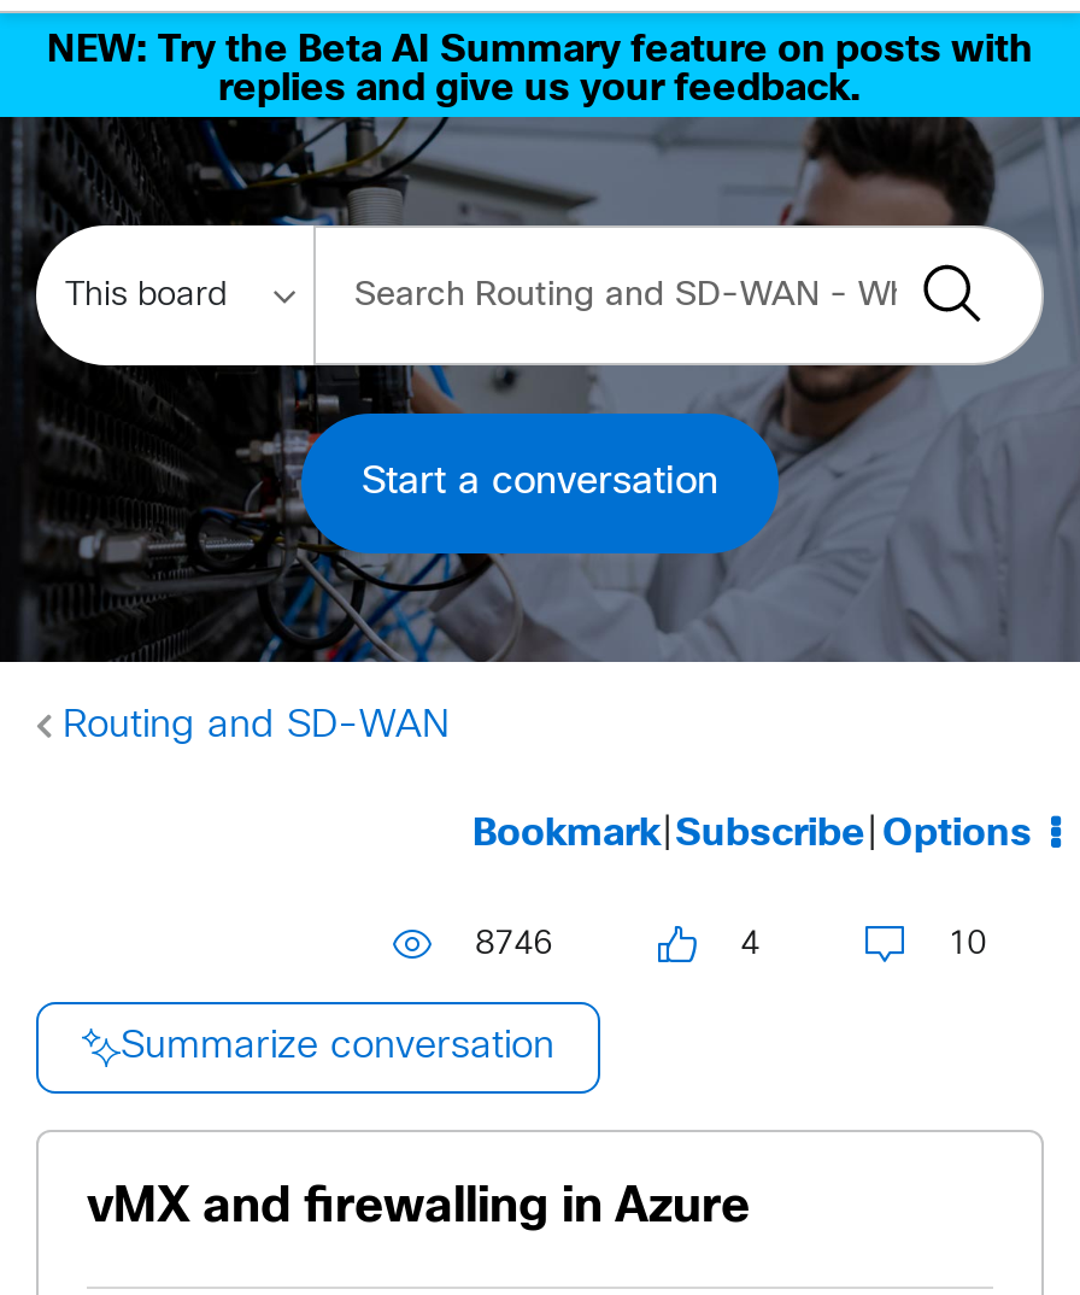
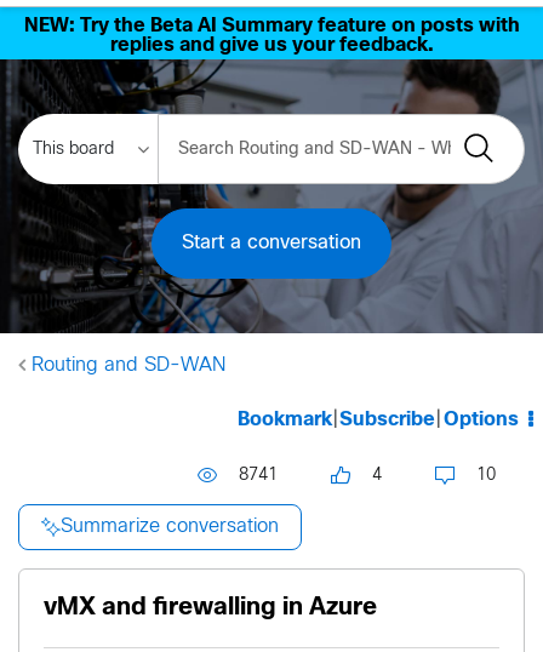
[475,930,552,961] 8746 -> [239,468,278,484] 8741

